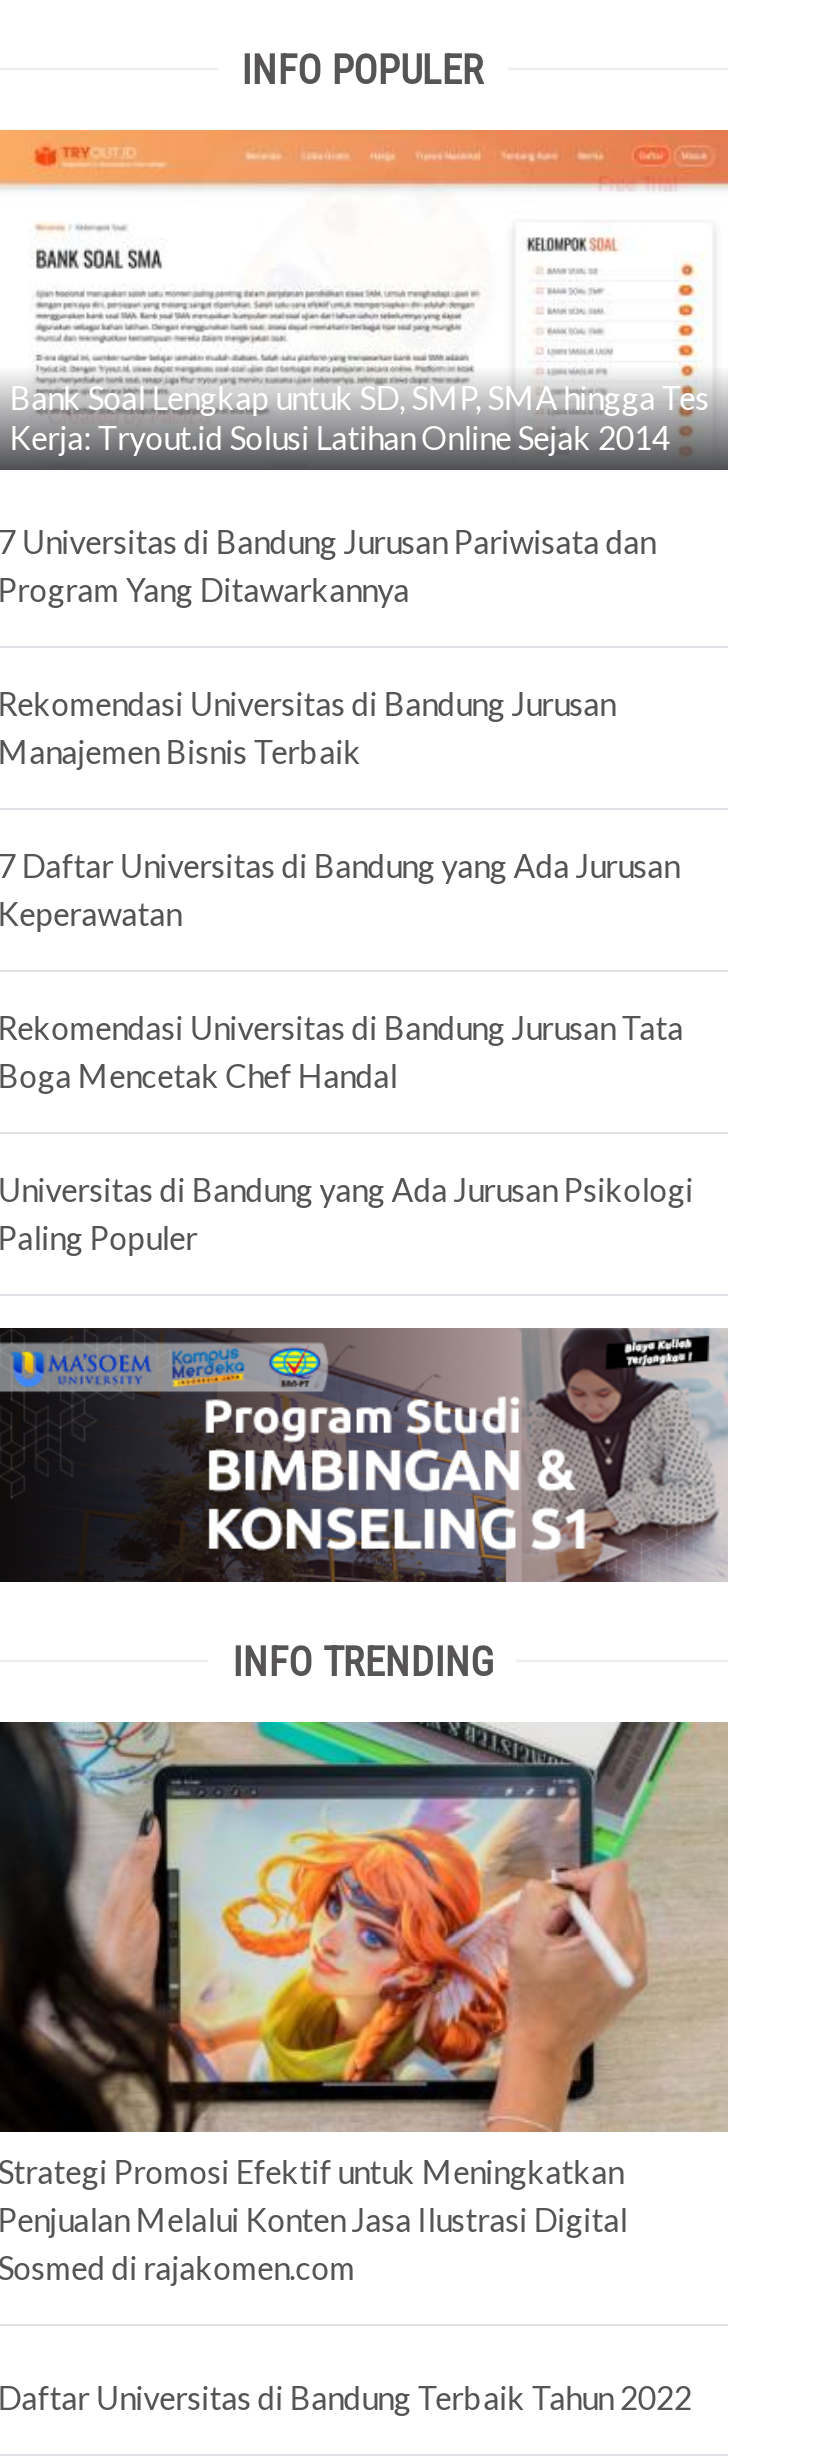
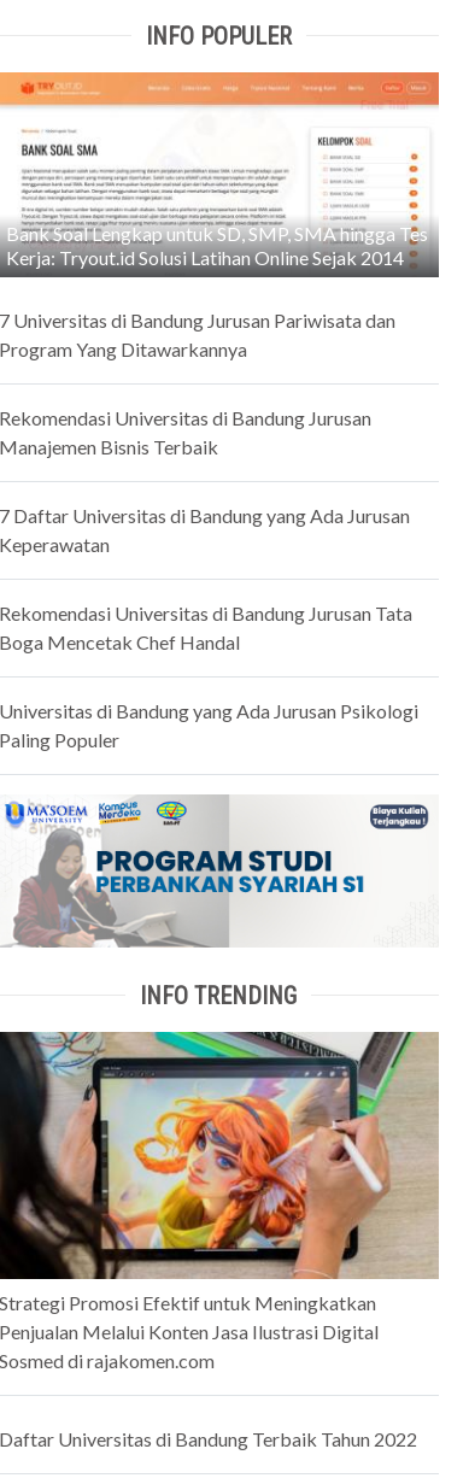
[6,1326,728,1584] [image] -> [4,794,438,948] [image]

